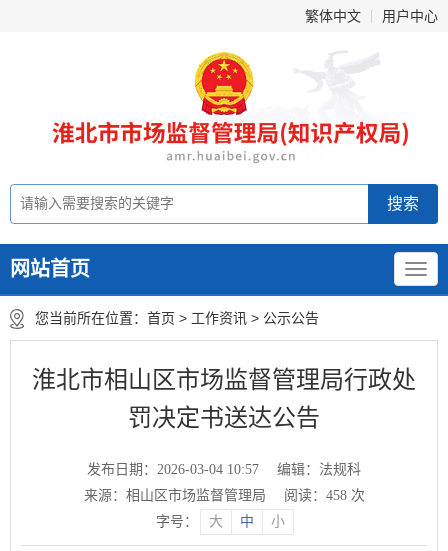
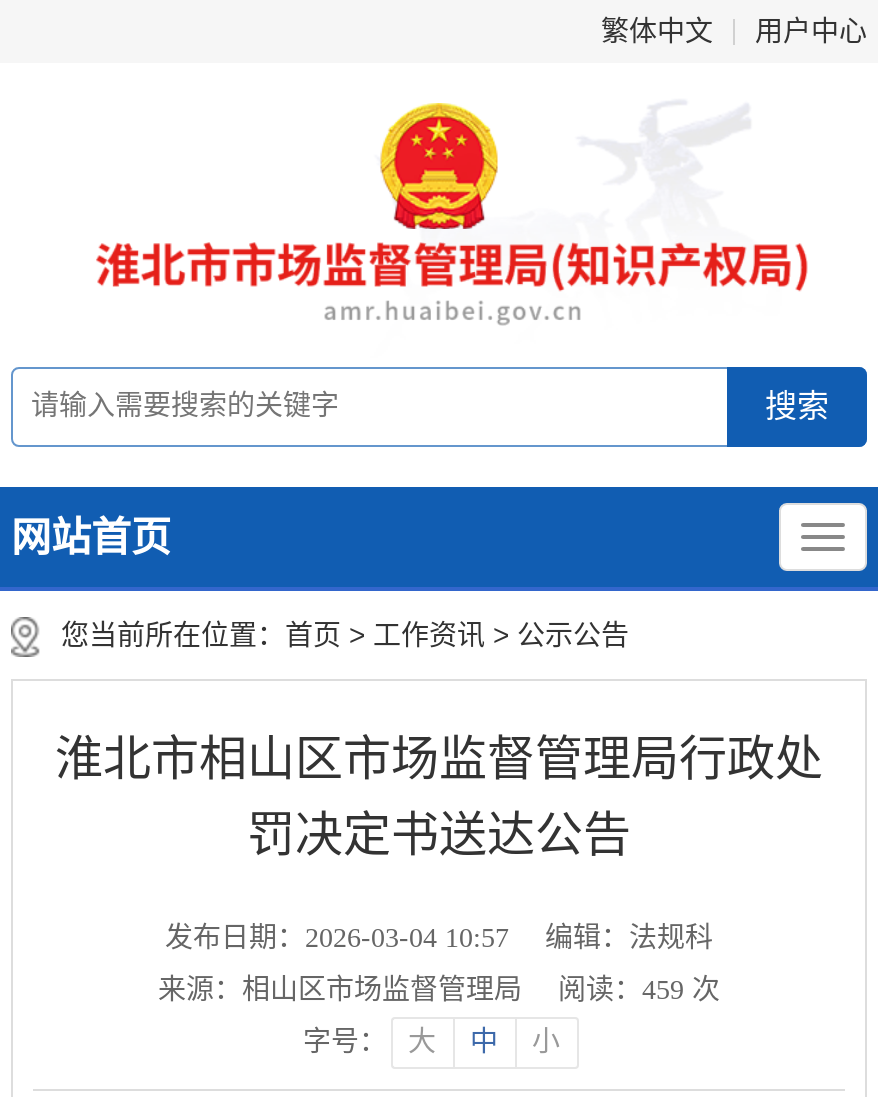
[83,488,364,503] 来源：相山区市场监督管理局 阅读：458次 -> [158,975,720,1005] 来源：相山区市场监督管理局 阅读：459次

